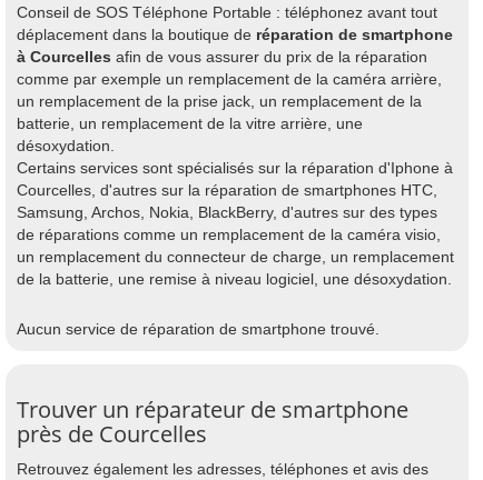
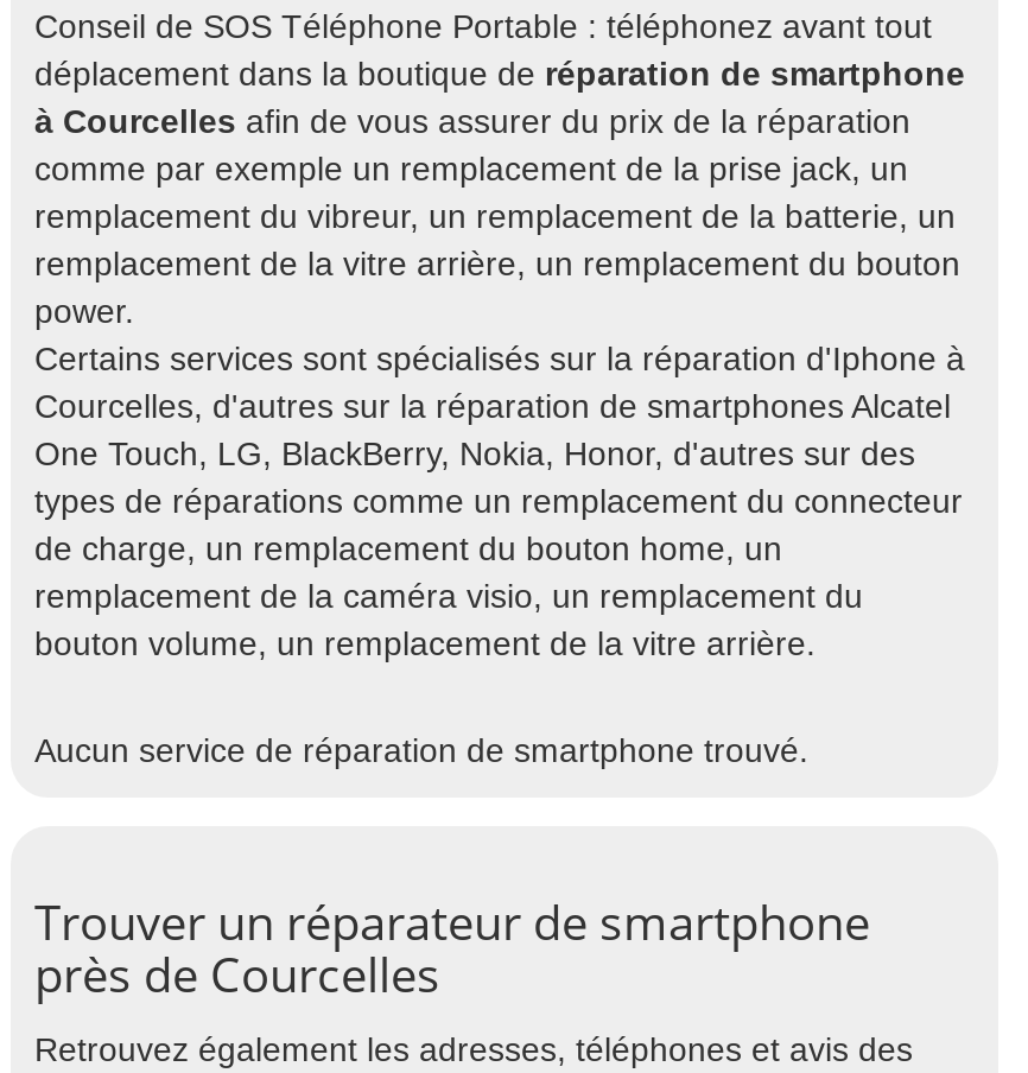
[17,70,442,154] comme par exemple un remplacement de la caméra arrière, | un remplacement de la prise jack, un remplacement de la | batterie, un remplacement de la vitre arrière, une | désoxydation. -> [34,150,960,330] comme par exemple un remplacement de la prise jack, un | remplacement du vibreur, un remplacement de la batterie, un | remplacement de la vitre arrière, un remplacement du bouton | power.
[17,181,454,288] Courcelles, d'autres sur la réparation de smartphones HTC, | Samsung, Archos, Nokia, BlackBerry, d'autres sur des types | de réparations comme un remplacement de la caméra visio, | un remplacement du connecteur de charge, un remplacement | de la batterie, une remise à niveau logiciel, une désoxydation. -> [34,387,963,662] Courcelles, d'autres sur la réparation de smartphones Alcatel | One Touch, LG, BlackBerry, Nokia, Honor, d'autres sur des | types de réparations comme un remplacement du connecteur | de charge, un remplacement du bouton home, un | remplacement de la caméra visio, un remplacement du | bouton volume, un remplacement de la vitre arrière.

